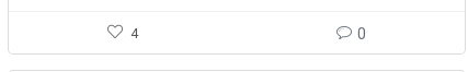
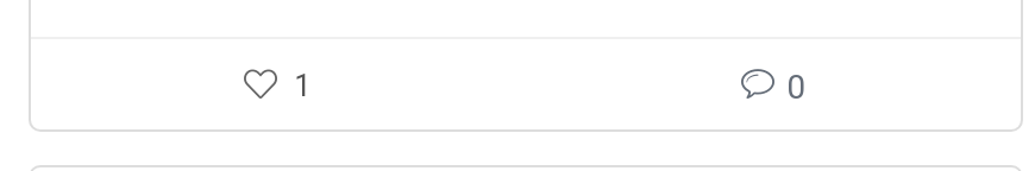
[130,25,138,41] 4 -> [294,68,310,103] 1

